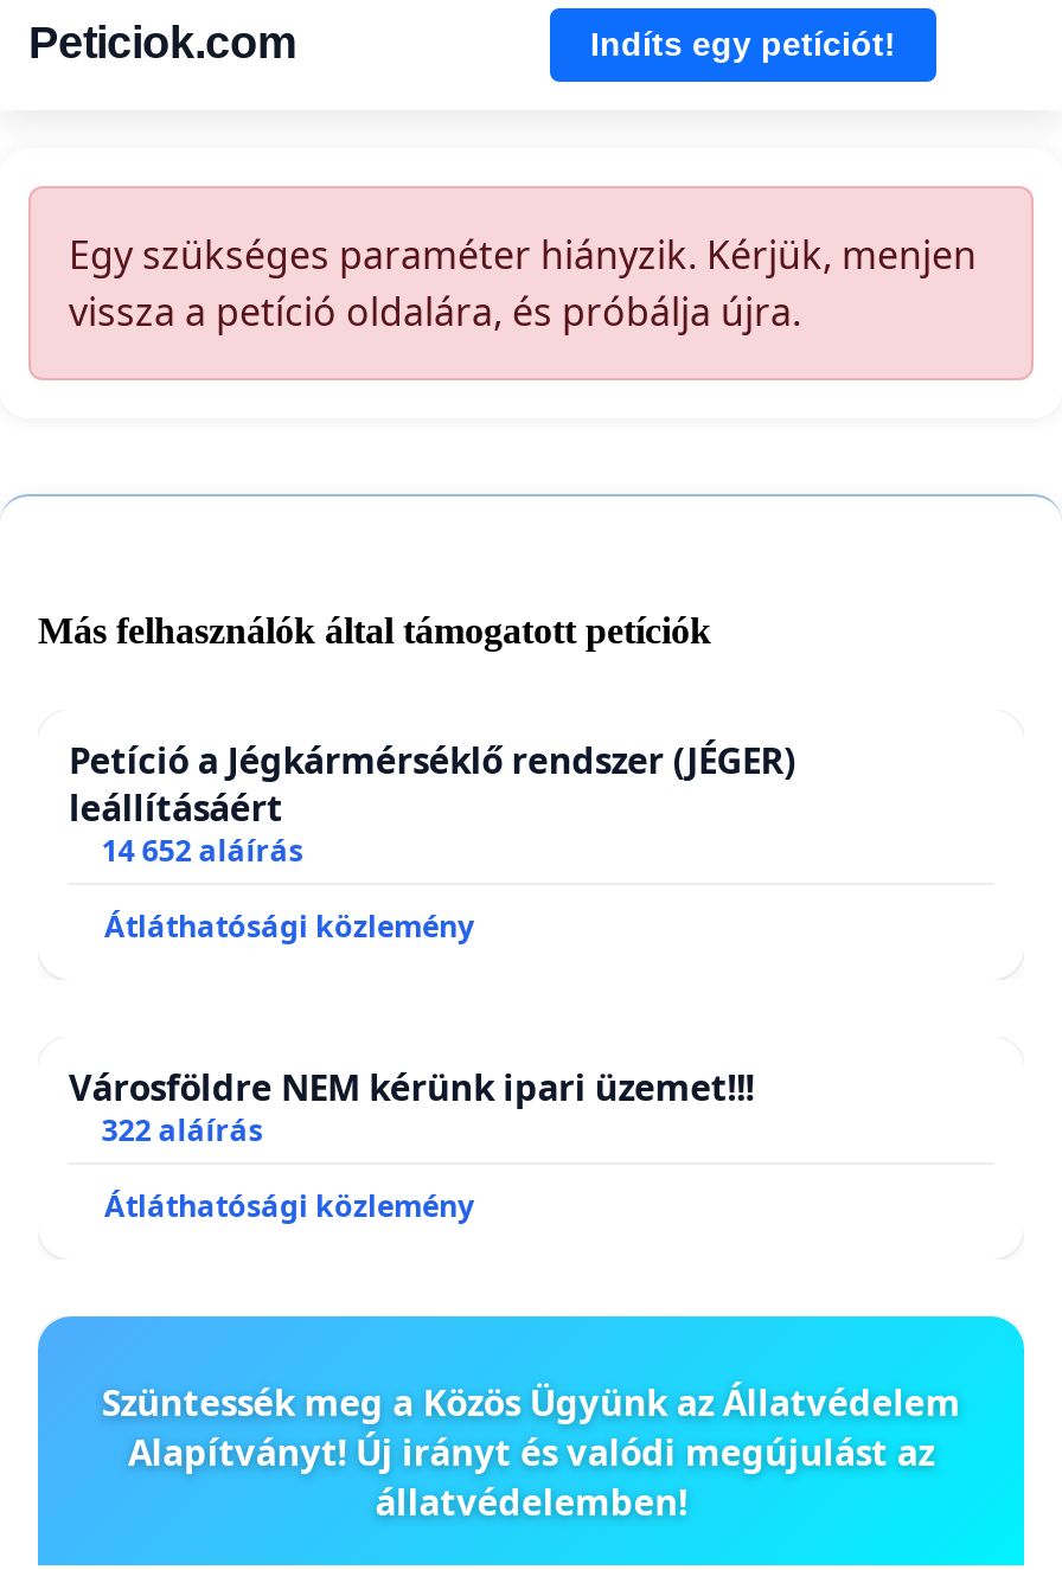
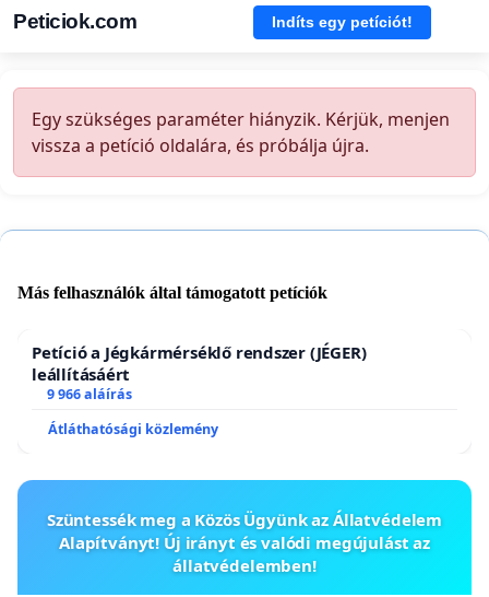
[69,831,754,1151] 14 652 aláírás | Átláthatósági közlemény | Városföldre NEM kérünk ipari üzemet!!! | 322 aláírás -> [47,385,132,404] 9 966 aláírás

